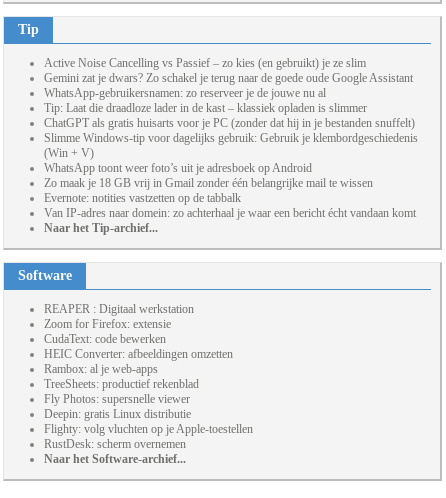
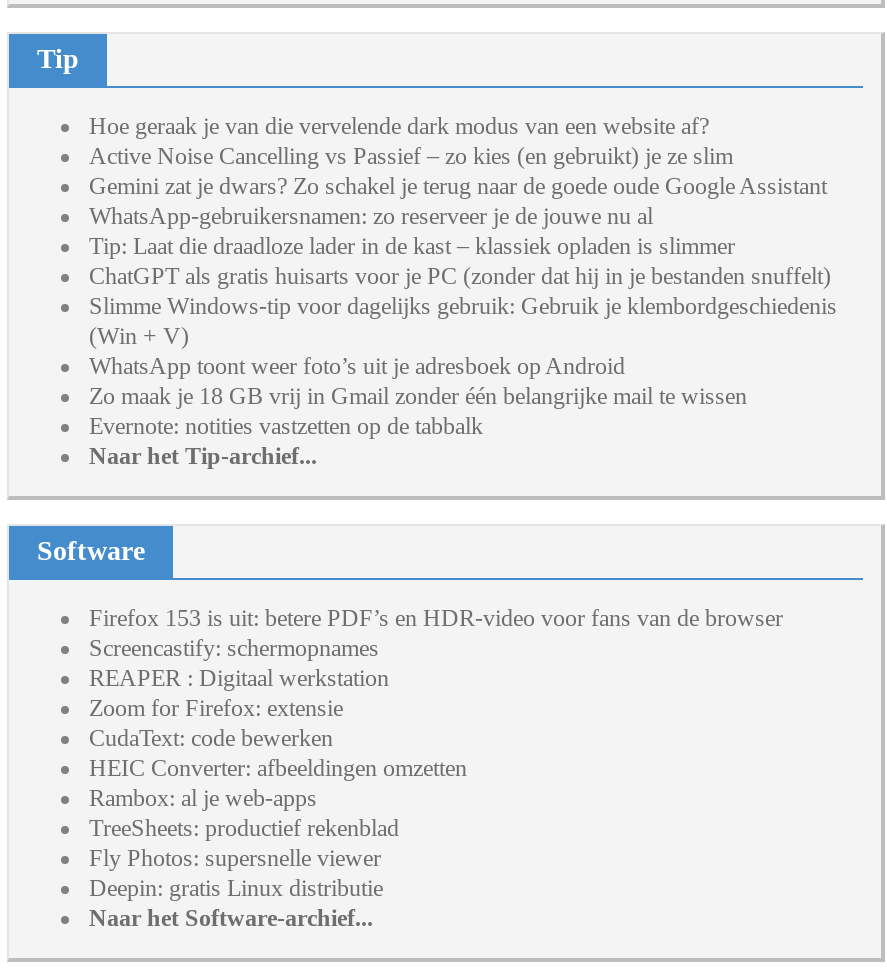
none -> [89,112,709,140] Hoe geraak je van die vervelende dark modus van een website af?
[44,206,416,220] Van IP-adres naar domein: zo achterhaal je waar een bericht écht vandaan komt -> none
none -> [89,604,783,662] Firefox 153 is uit: betere PDF’s en HDR-video voor fans van de browser | Screencastify: schermopnames
moved [44,302,233,421] -> [89,664,467,902]: REAPER : Digitaal werkstation | Zoom for Firefox: extensie | CudaText: code bewerken | HEIC Converter: afbeeldingen omzetten | Rambox: al je web-apps | TreeSheets: productief rekenblad | Fly Photos: supersnelle viewer | Deepin: gratis Linux distributie
[44,422,253,451] Flighty: volg vluchten op je Apple-toestellen | RustDesk: scherm overnemen -> none

